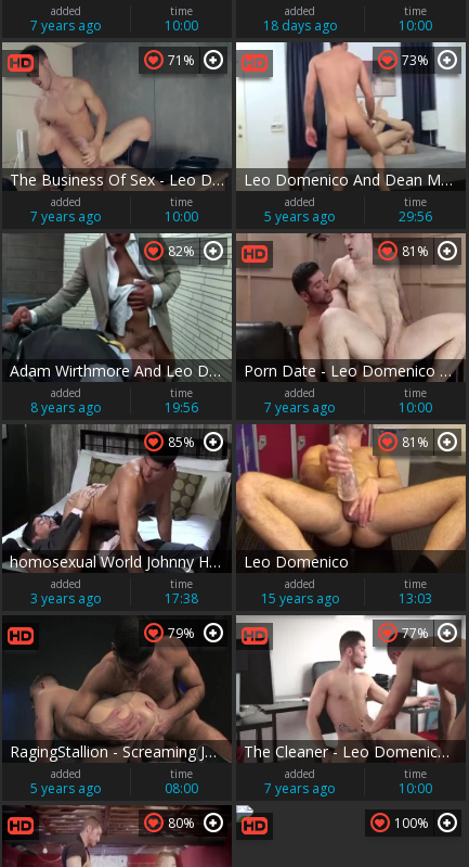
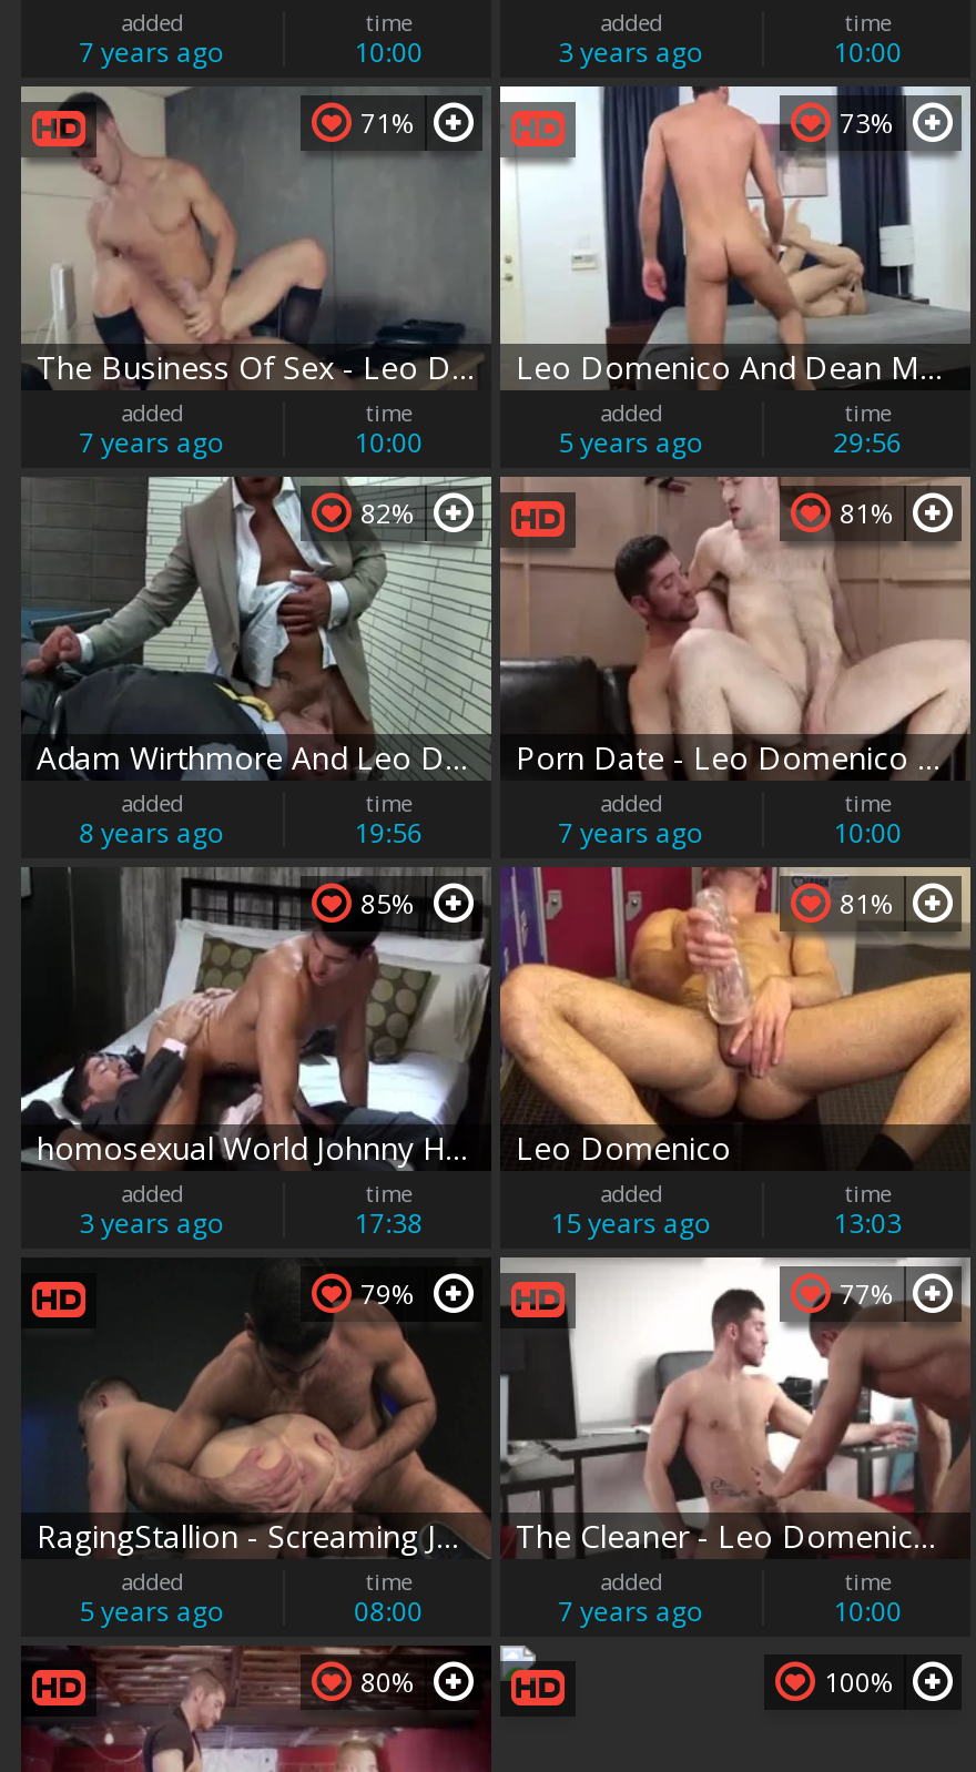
[263,17,338,35] 18 days ago -> [558,34,704,72] 3 years ago

